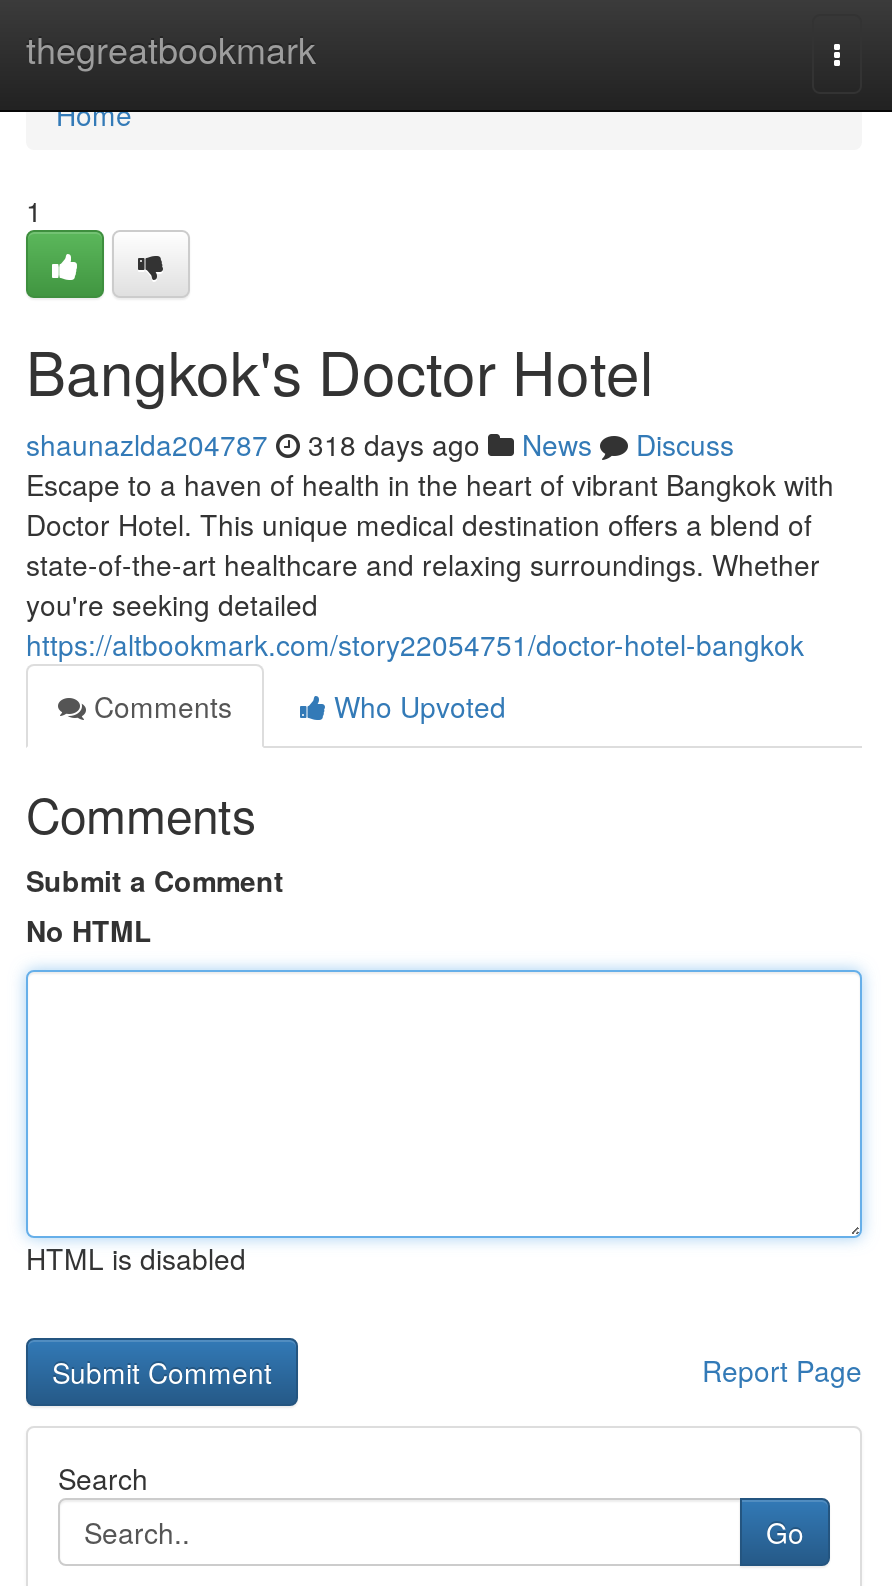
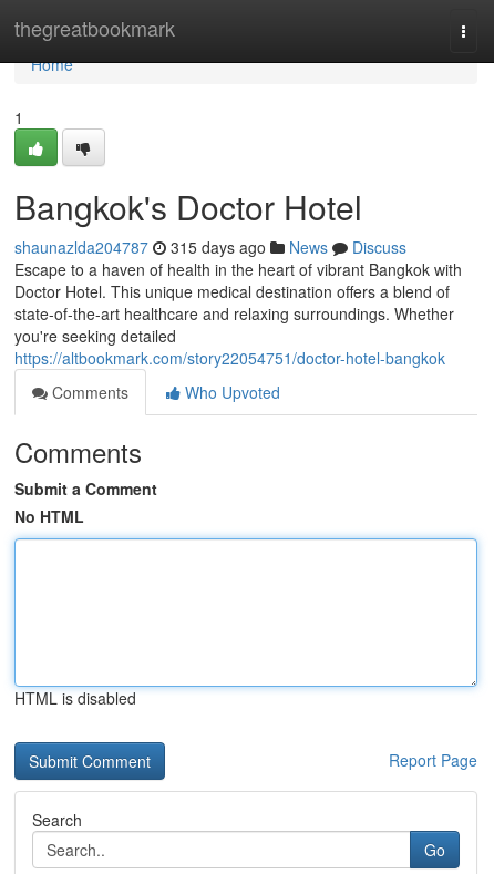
[26,424,734,464] shaunazlda204787 318 days ago News Discuss -> [14,236,406,258] shaunazlda204787 315 days ago News Discuss

